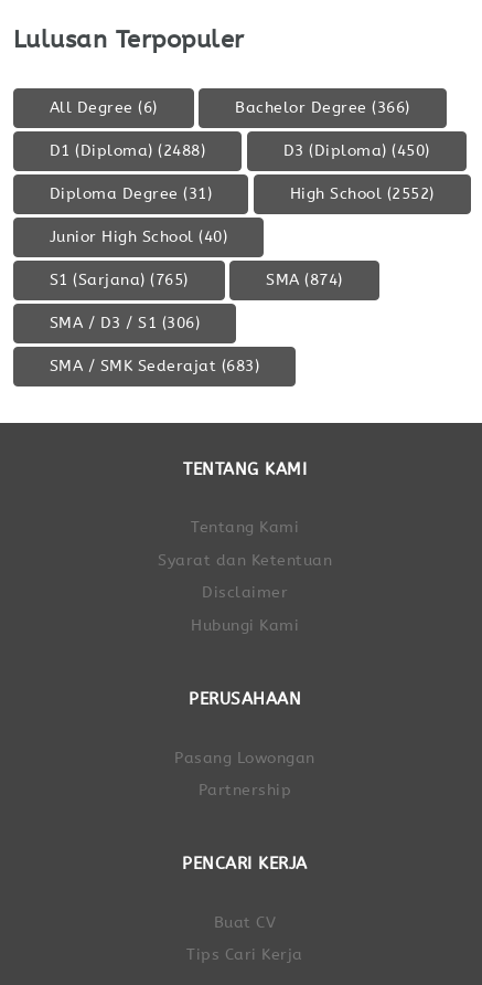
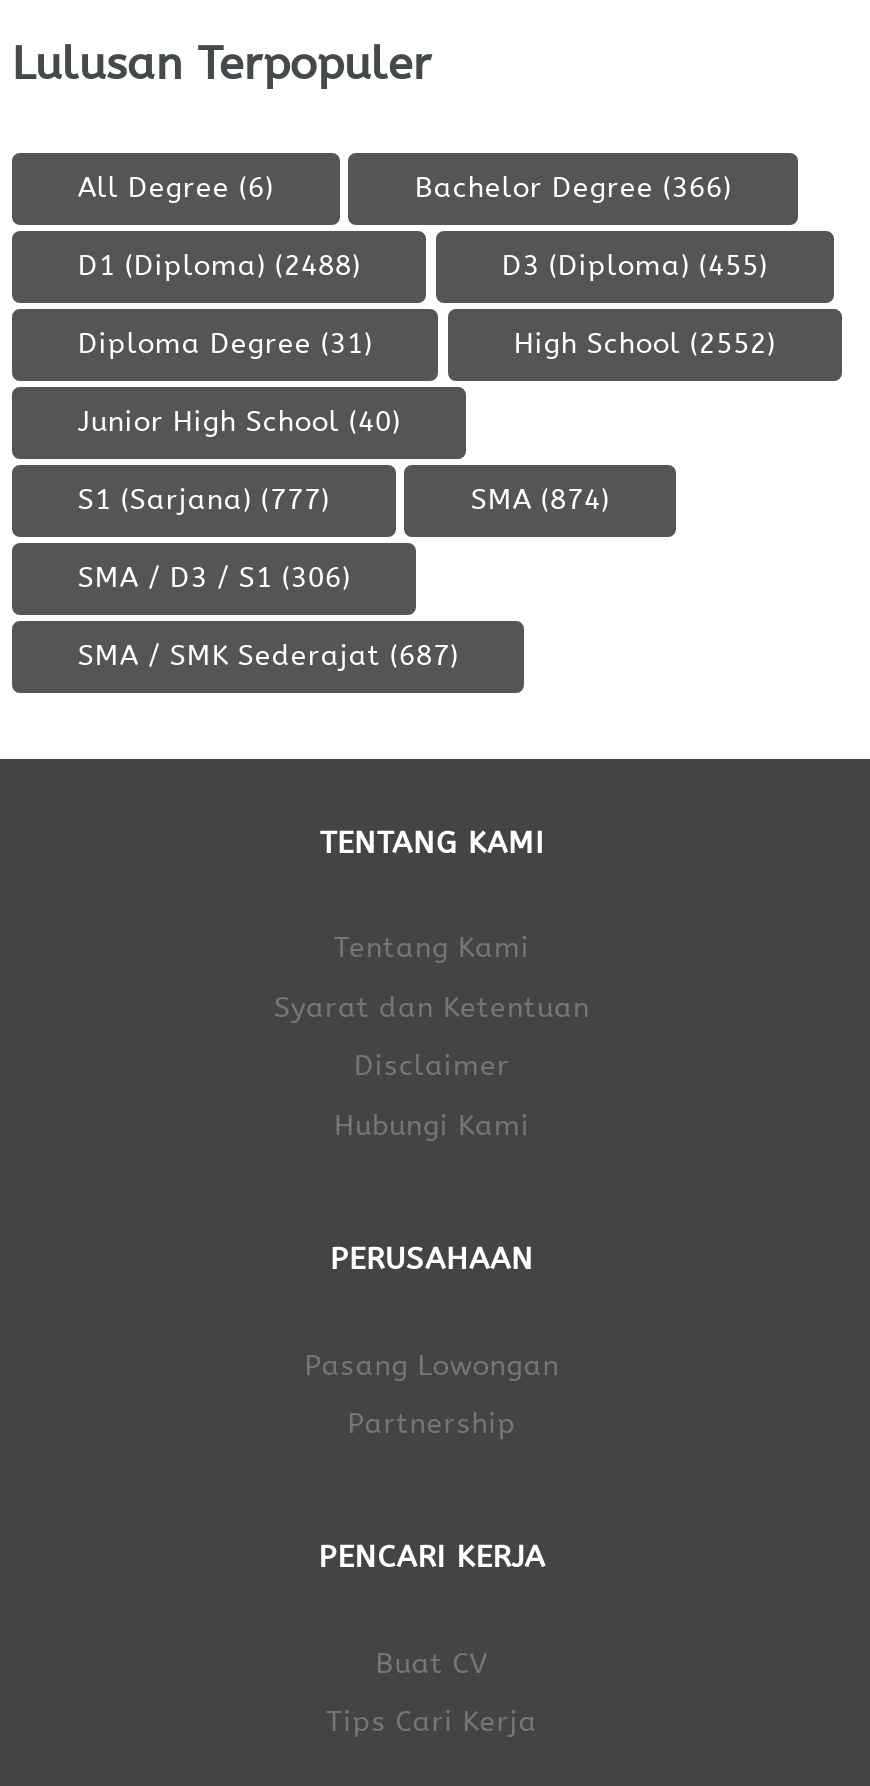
[283,141,430,160] D3 (Diploma) (450) -> [502,249,768,283] D3 (Diploma) (455)
[50,271,188,289] S1 (Sarjana) (765) -> [78,483,330,517] S1 (Sarjana) (777)
[50,357,260,375] SMA / SMK Sederajat (683) -> [78,639,459,673] SMA / SMK Sederajat (687)

